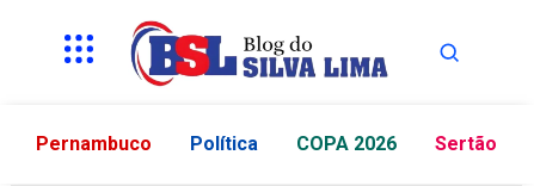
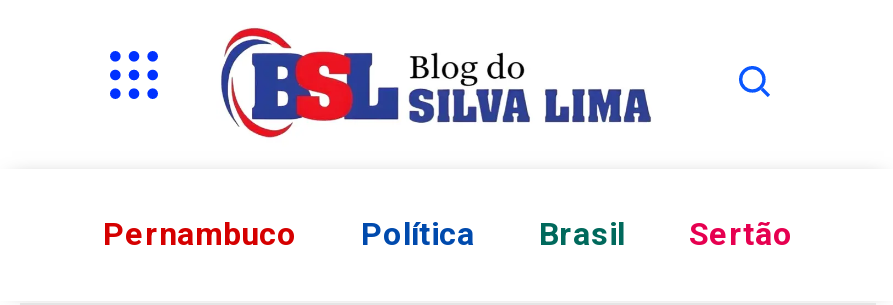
[296,132,397,155] COPA 2026 -> [539,215,625,253] Brasil

